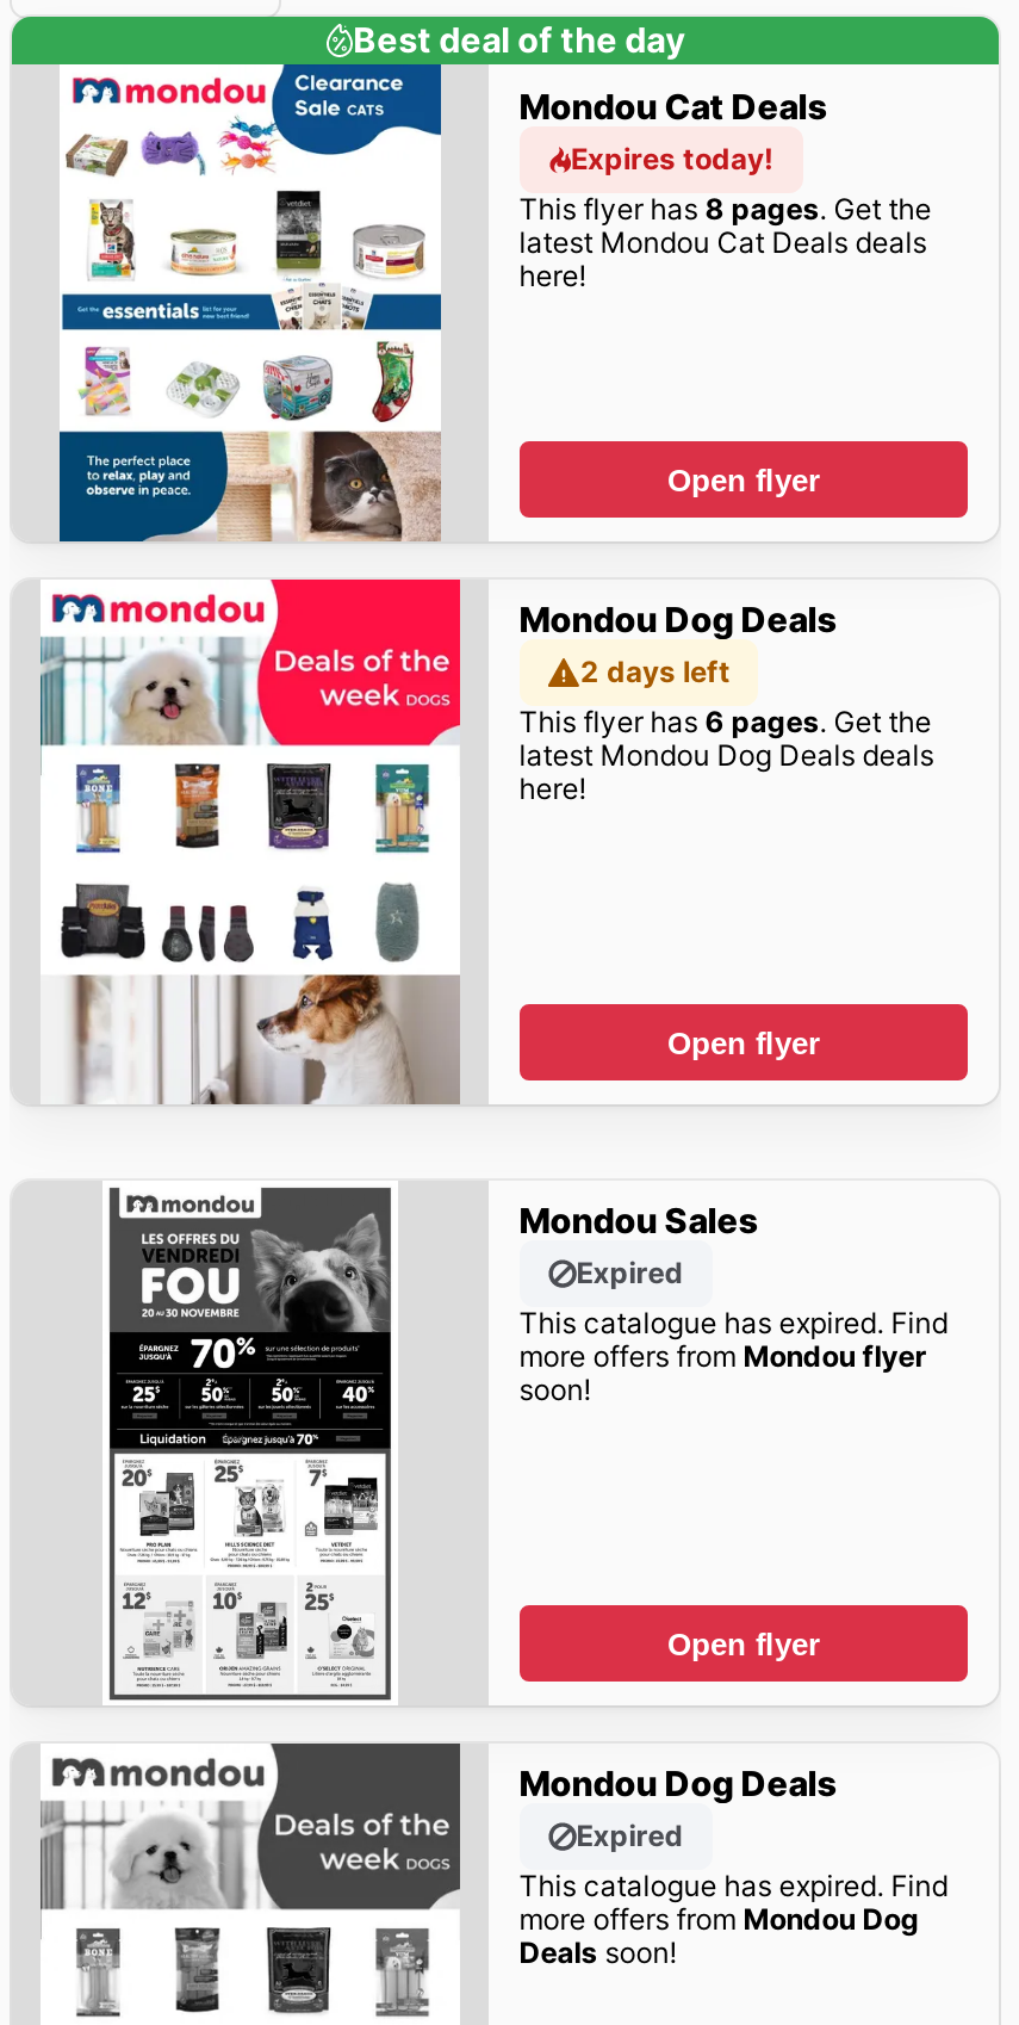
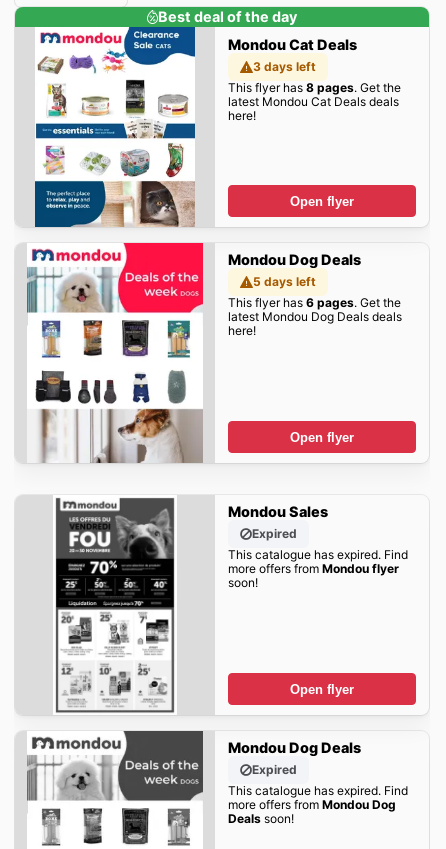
[571,140,773,176] Expires today! -> [253,59,316,74] 3 days left
[580,654,731,690] 2 days left -> [253,274,316,289] 5 days left

